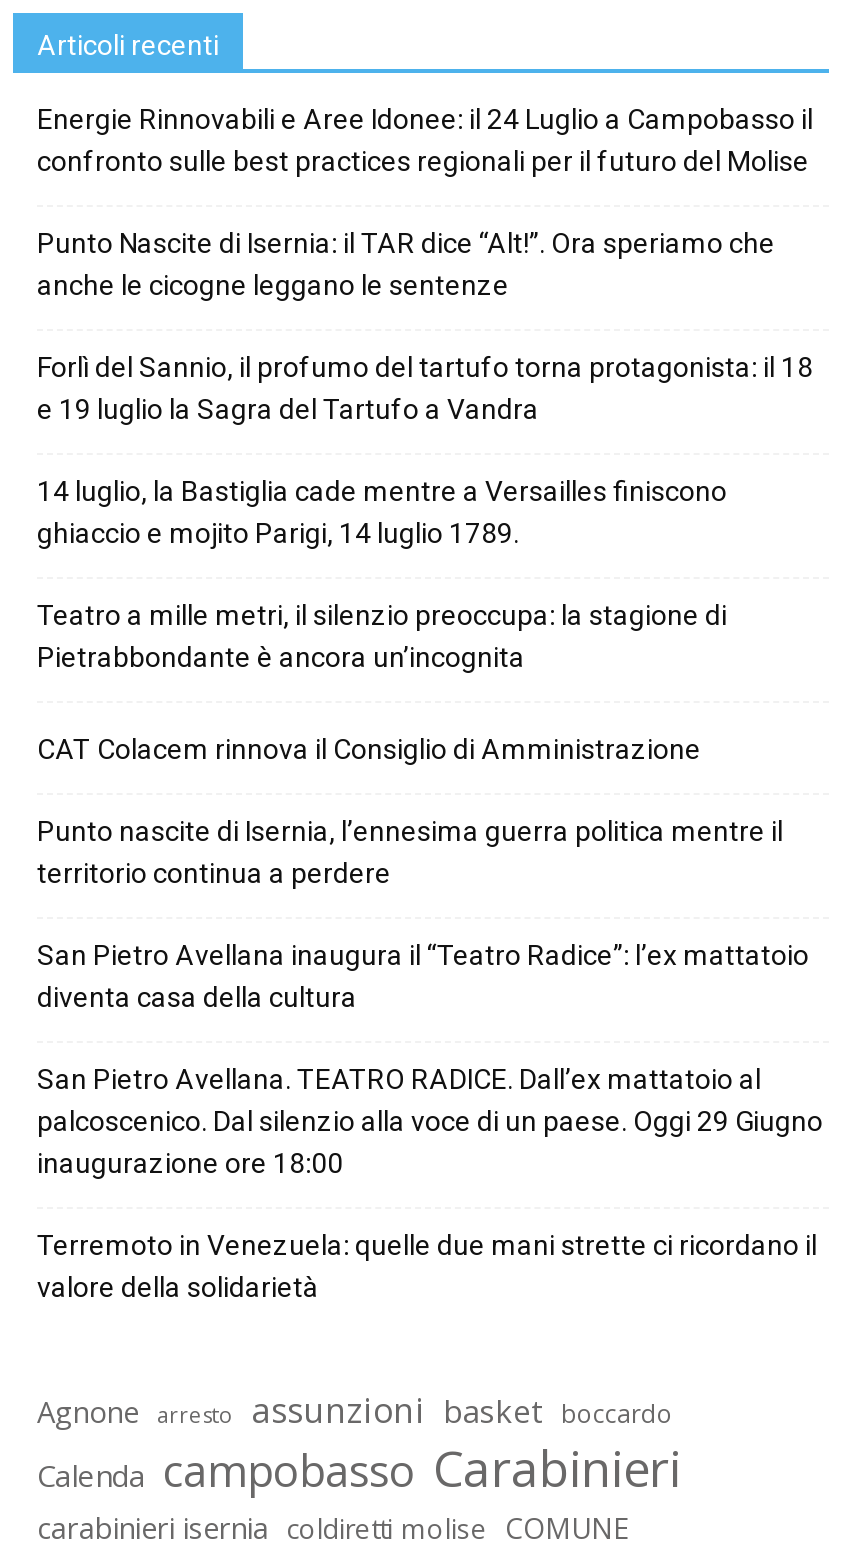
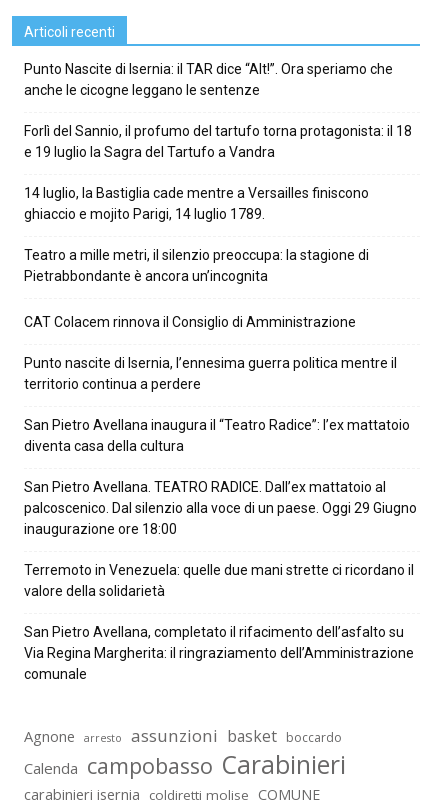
[37,103,813,177] Energie Rinnovabili e Aree Idonee: il 24 Luglio a Campobasso il | confronto sulle best practices regionali per il futuro del Molise -> none
moved [37,227,823,1303] -> [24,61,417,599]: Punto Nascite di Isernia: il TAR dice “Alt!”. Ora speriamo che | anche le cicogne leggano le sentenze | Forlì del Sannio, il profumo del tartufo torna protagonista: il 18 | ... | Terremoto in Venezuela: quelle due mani strette ci ricordano il | valore della solidarietà
none -> [24,624,414,682] San Pietro Avellana, completato il rifacimento dell’asfalto su | Via Regina Margherita: il ringraziamento dell’Amministrazione | comunale

